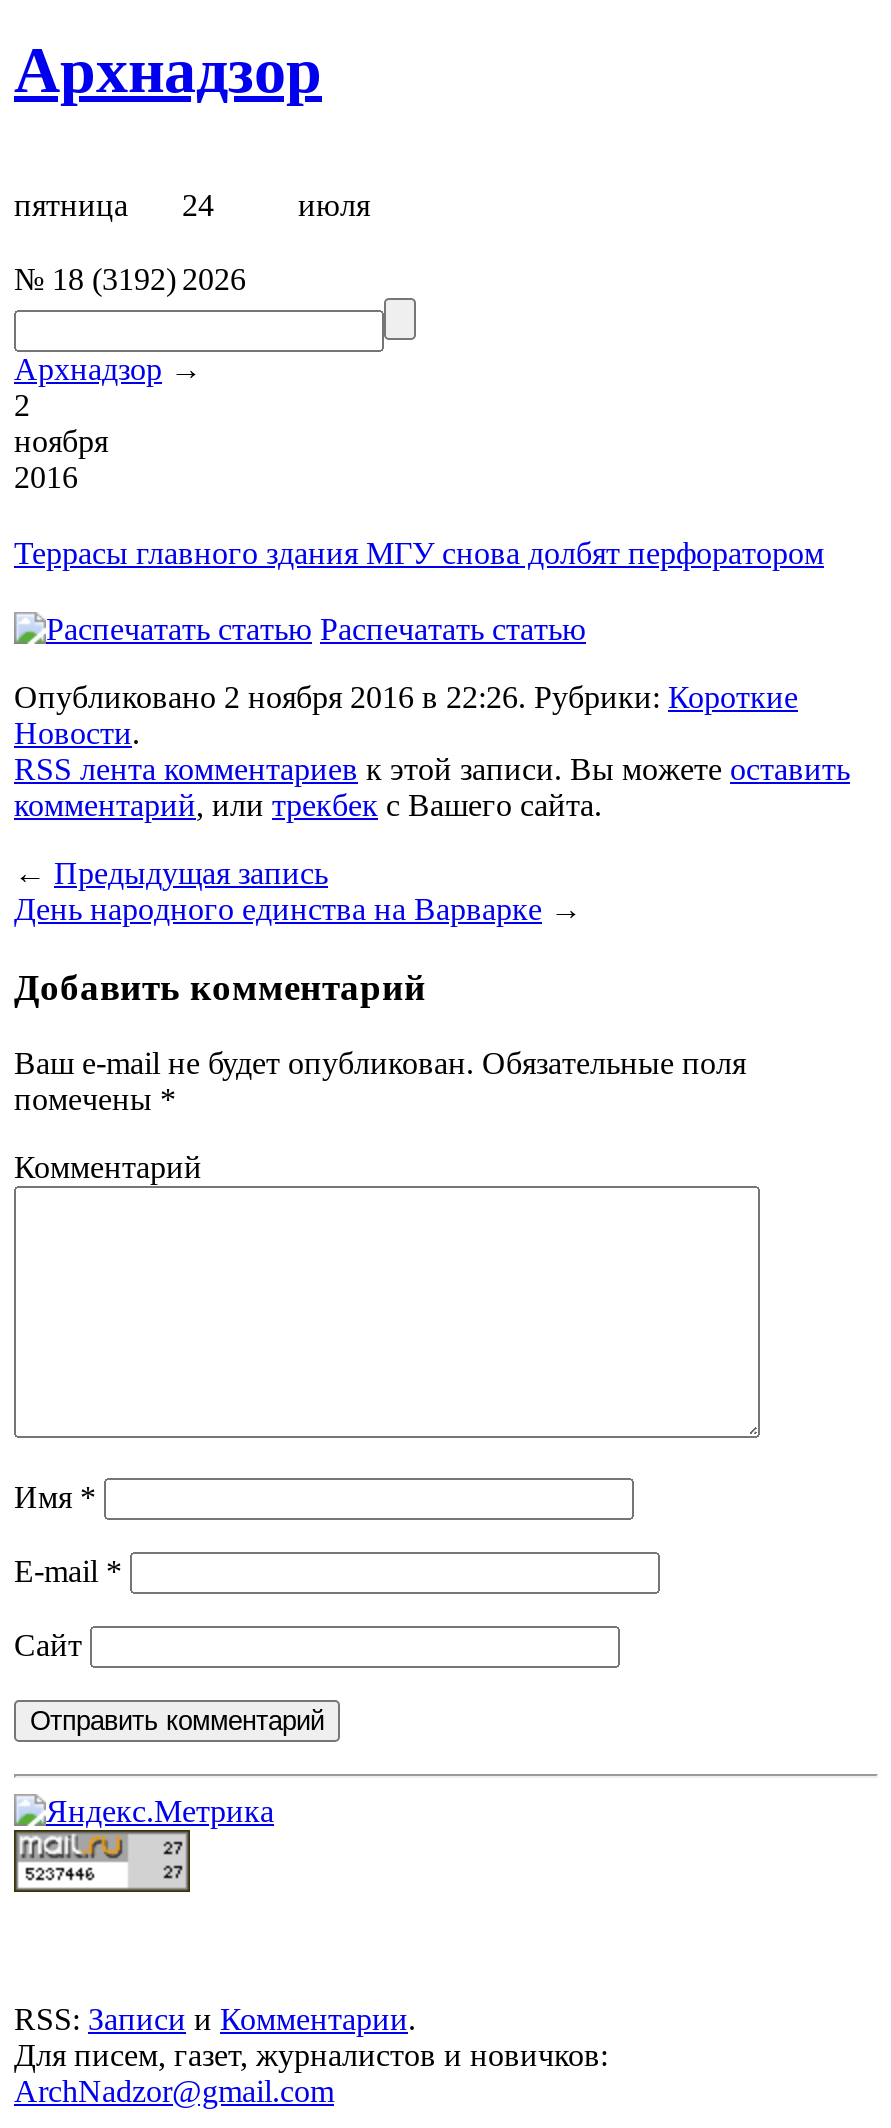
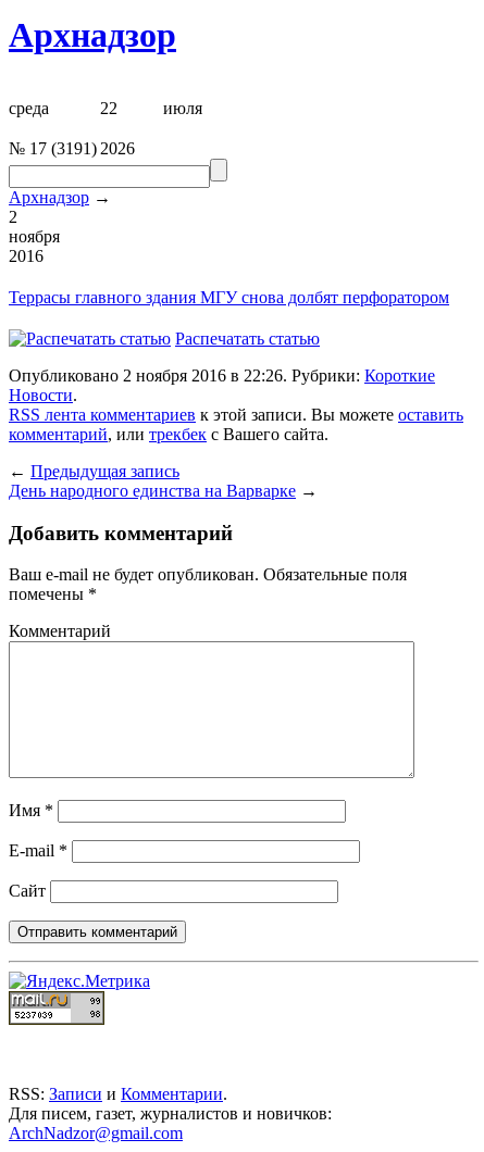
[14,188,214,222] пятница | 24 -> [9,99,117,117] среда | 22
[14,262,246,296] № 18 (3192) 2026 -> [9,139,135,157] № 17 (3191) 2026

